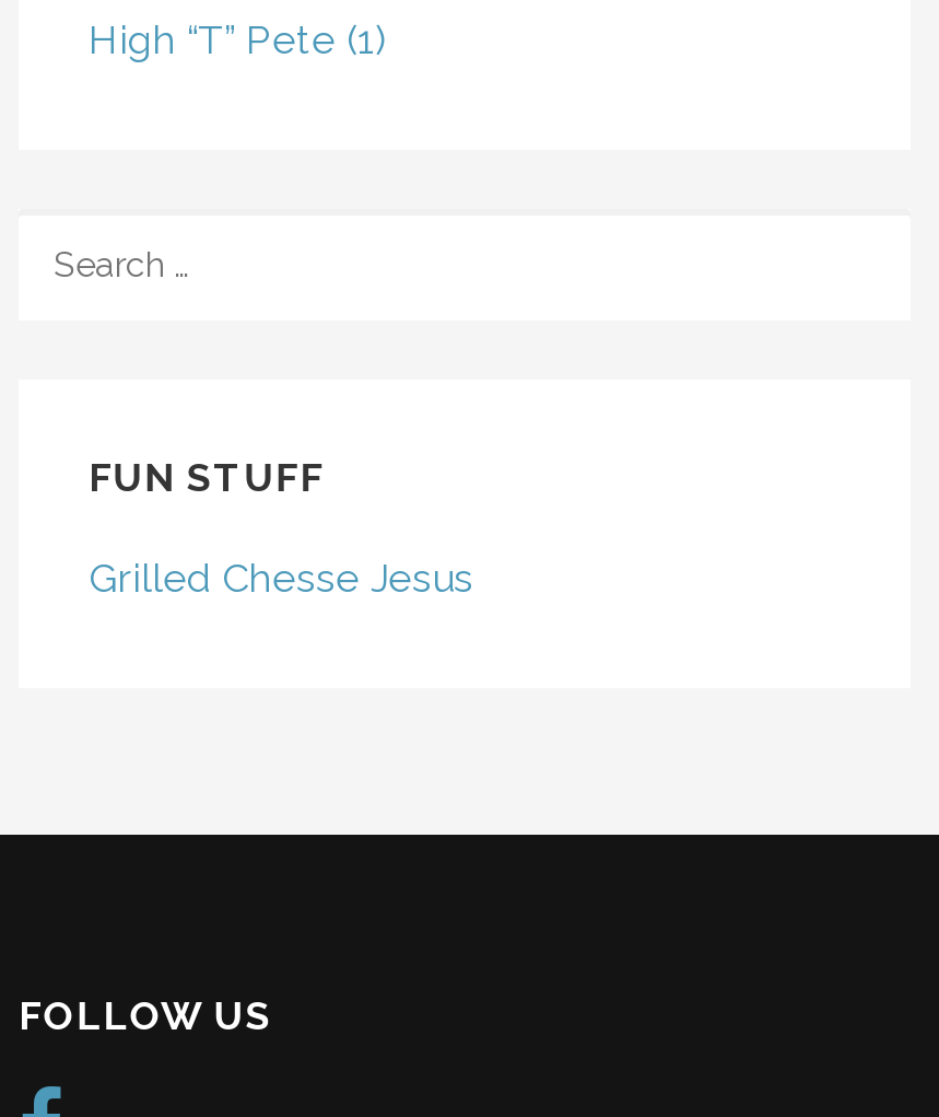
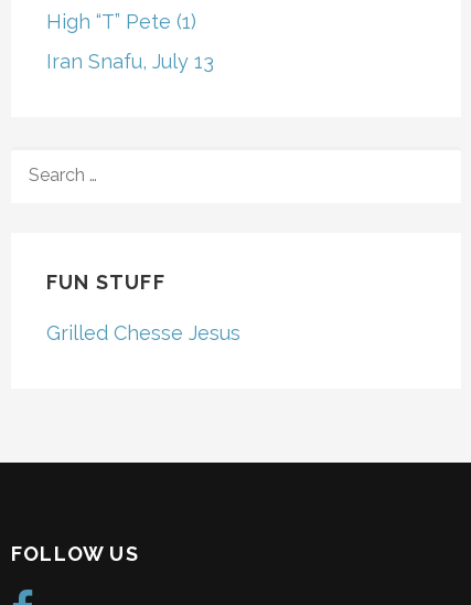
none -> [46,49,214,73] Iran Snafu, July 13

